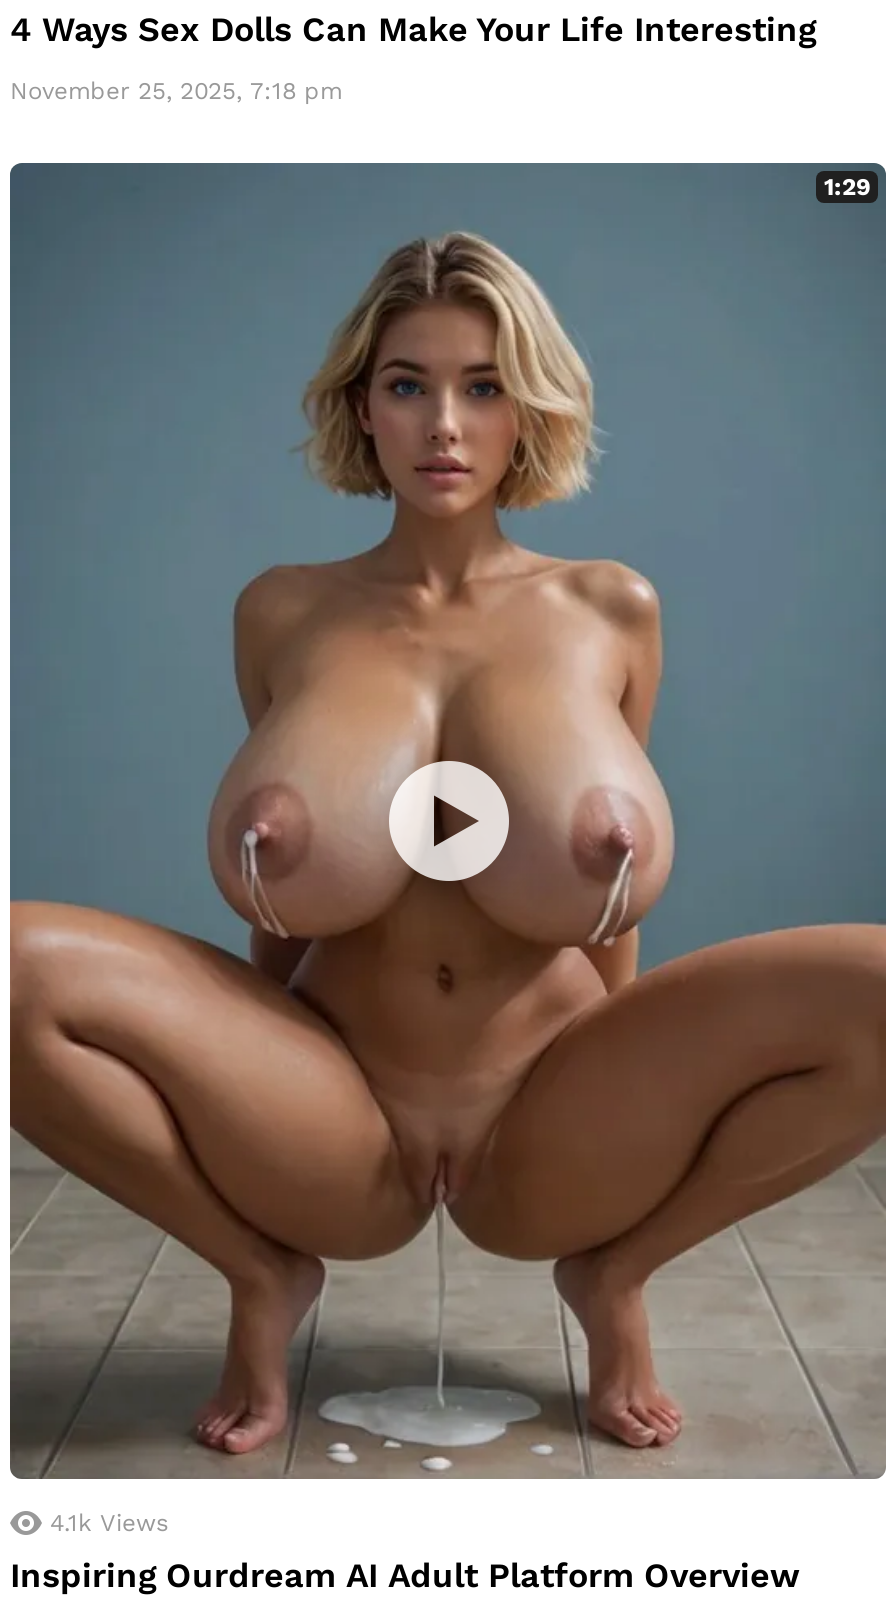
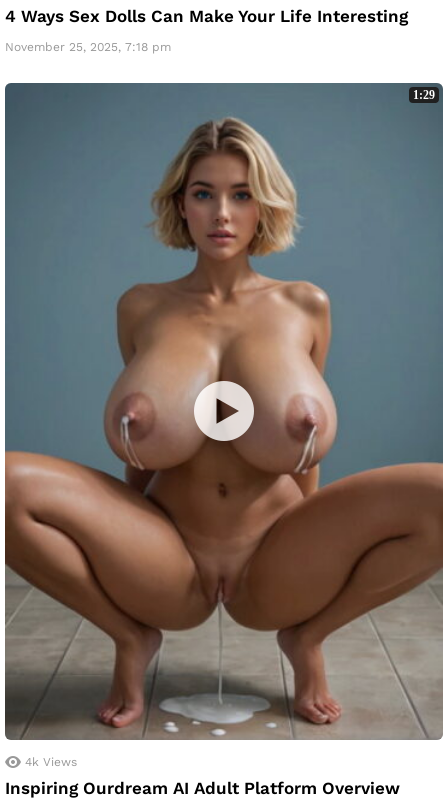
[50,1508,168,1536] 4.1k Views -> [25,755,77,769] 4k Views

